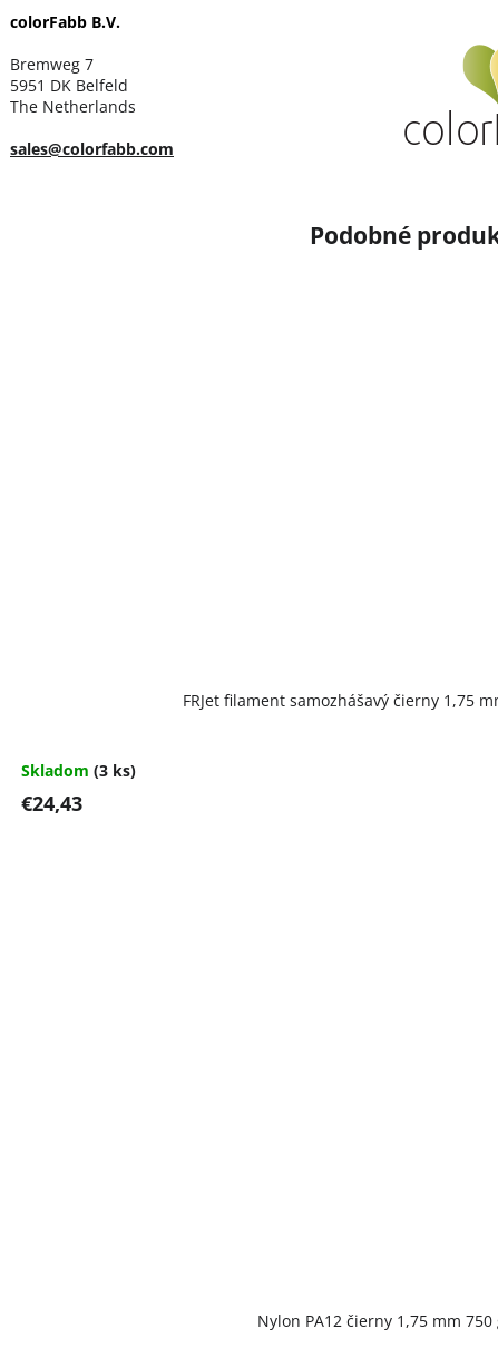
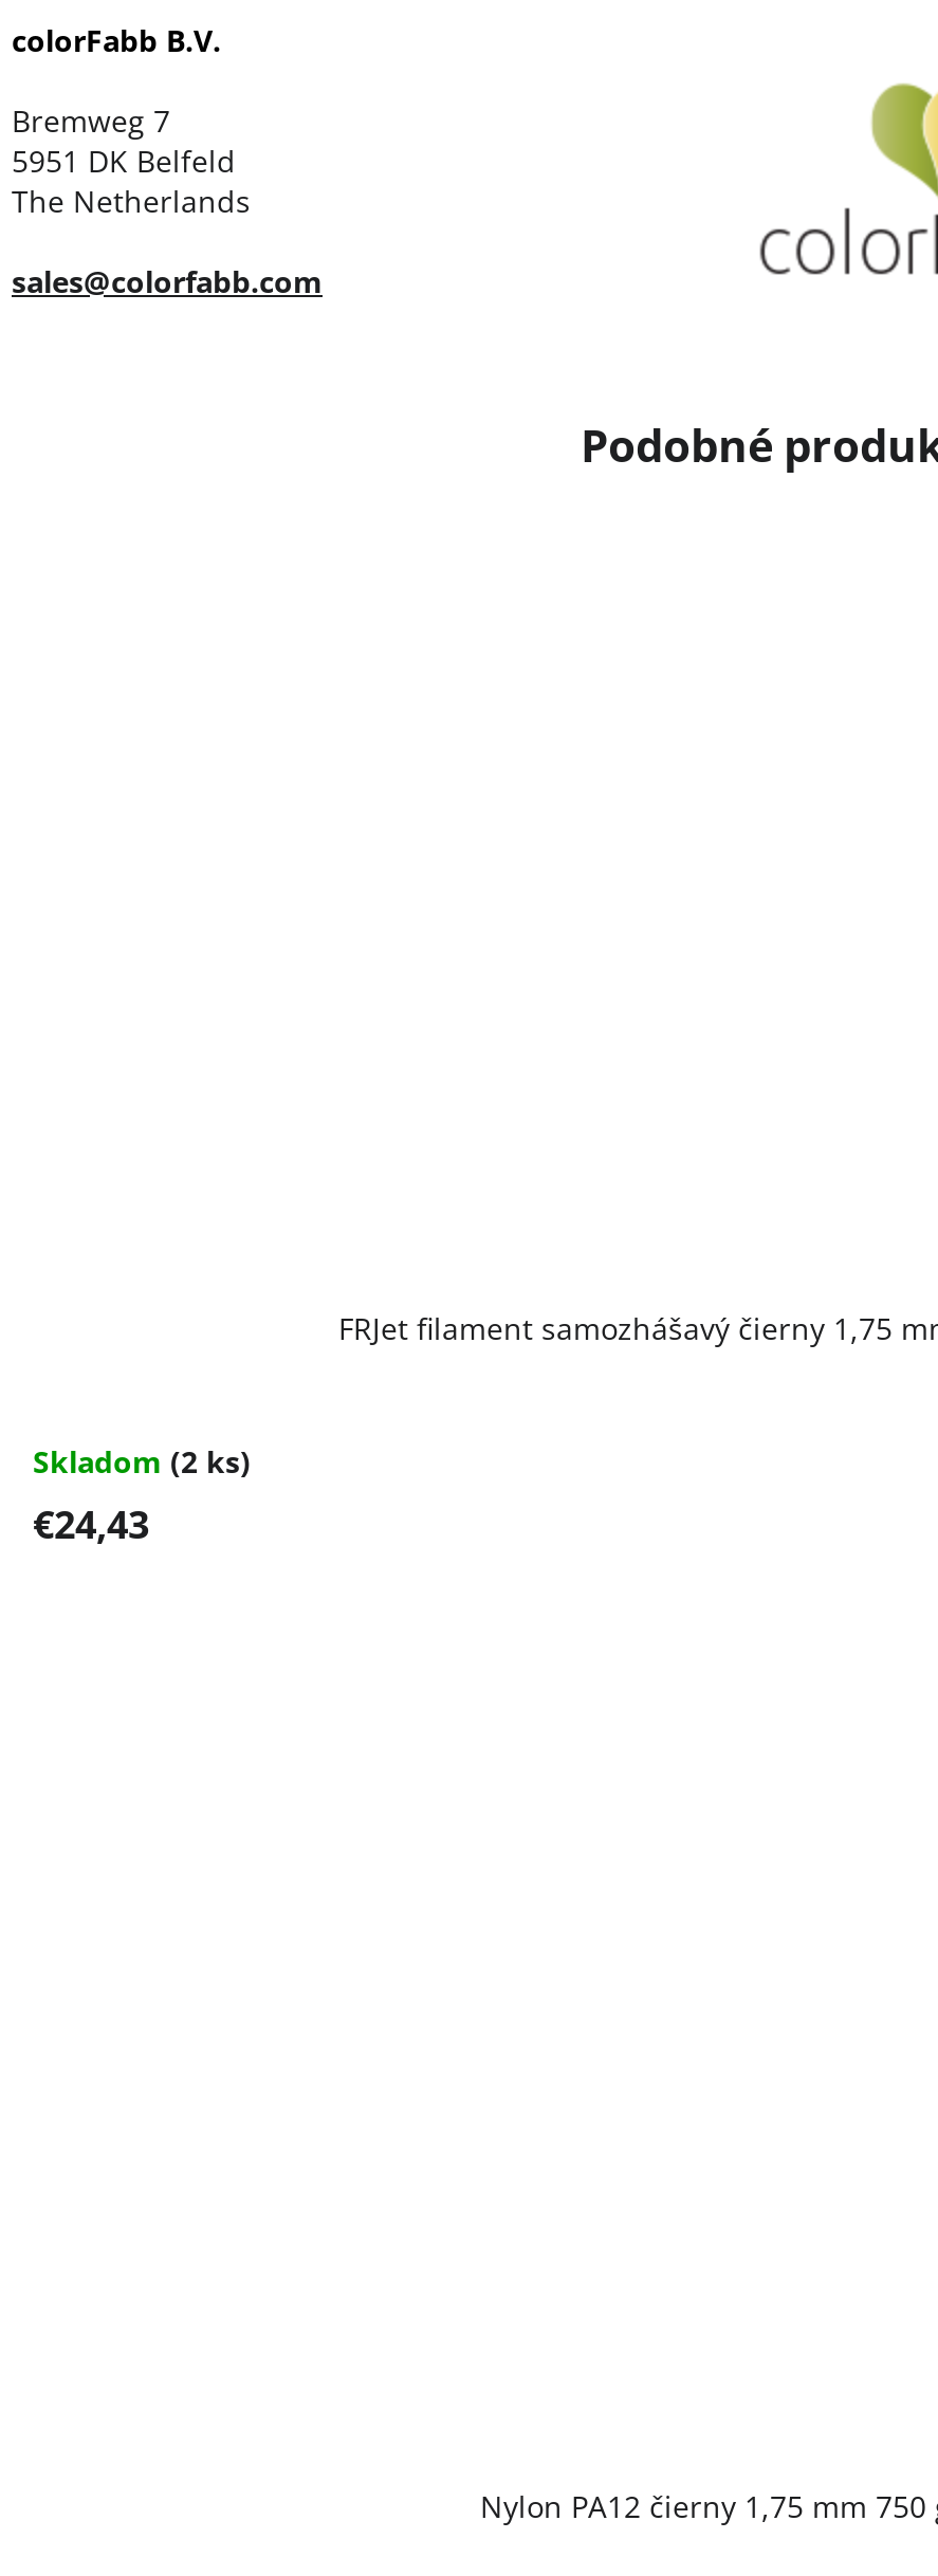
[21,760,136,781] Skladom (3 ks) -> [33,1441,251,1482] Skladom (2 ks)

